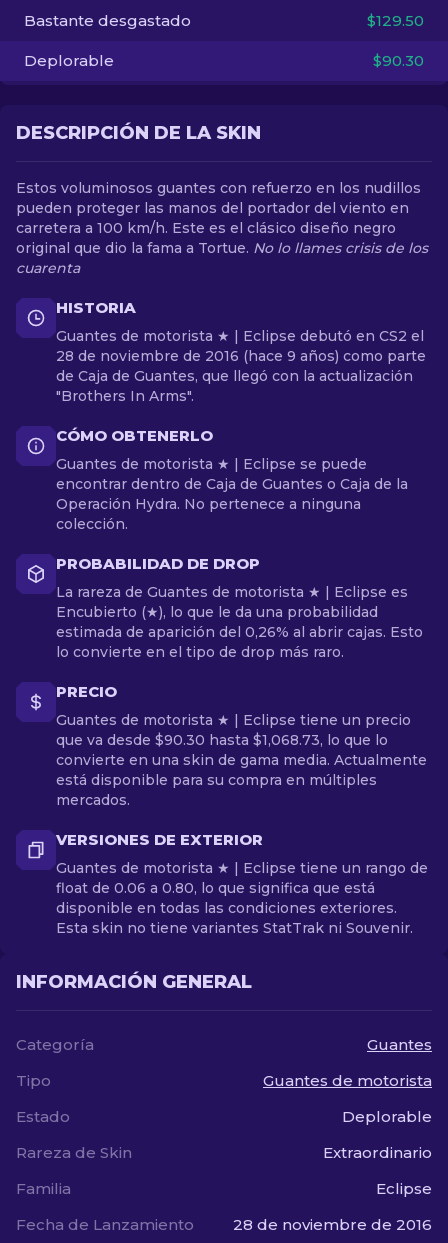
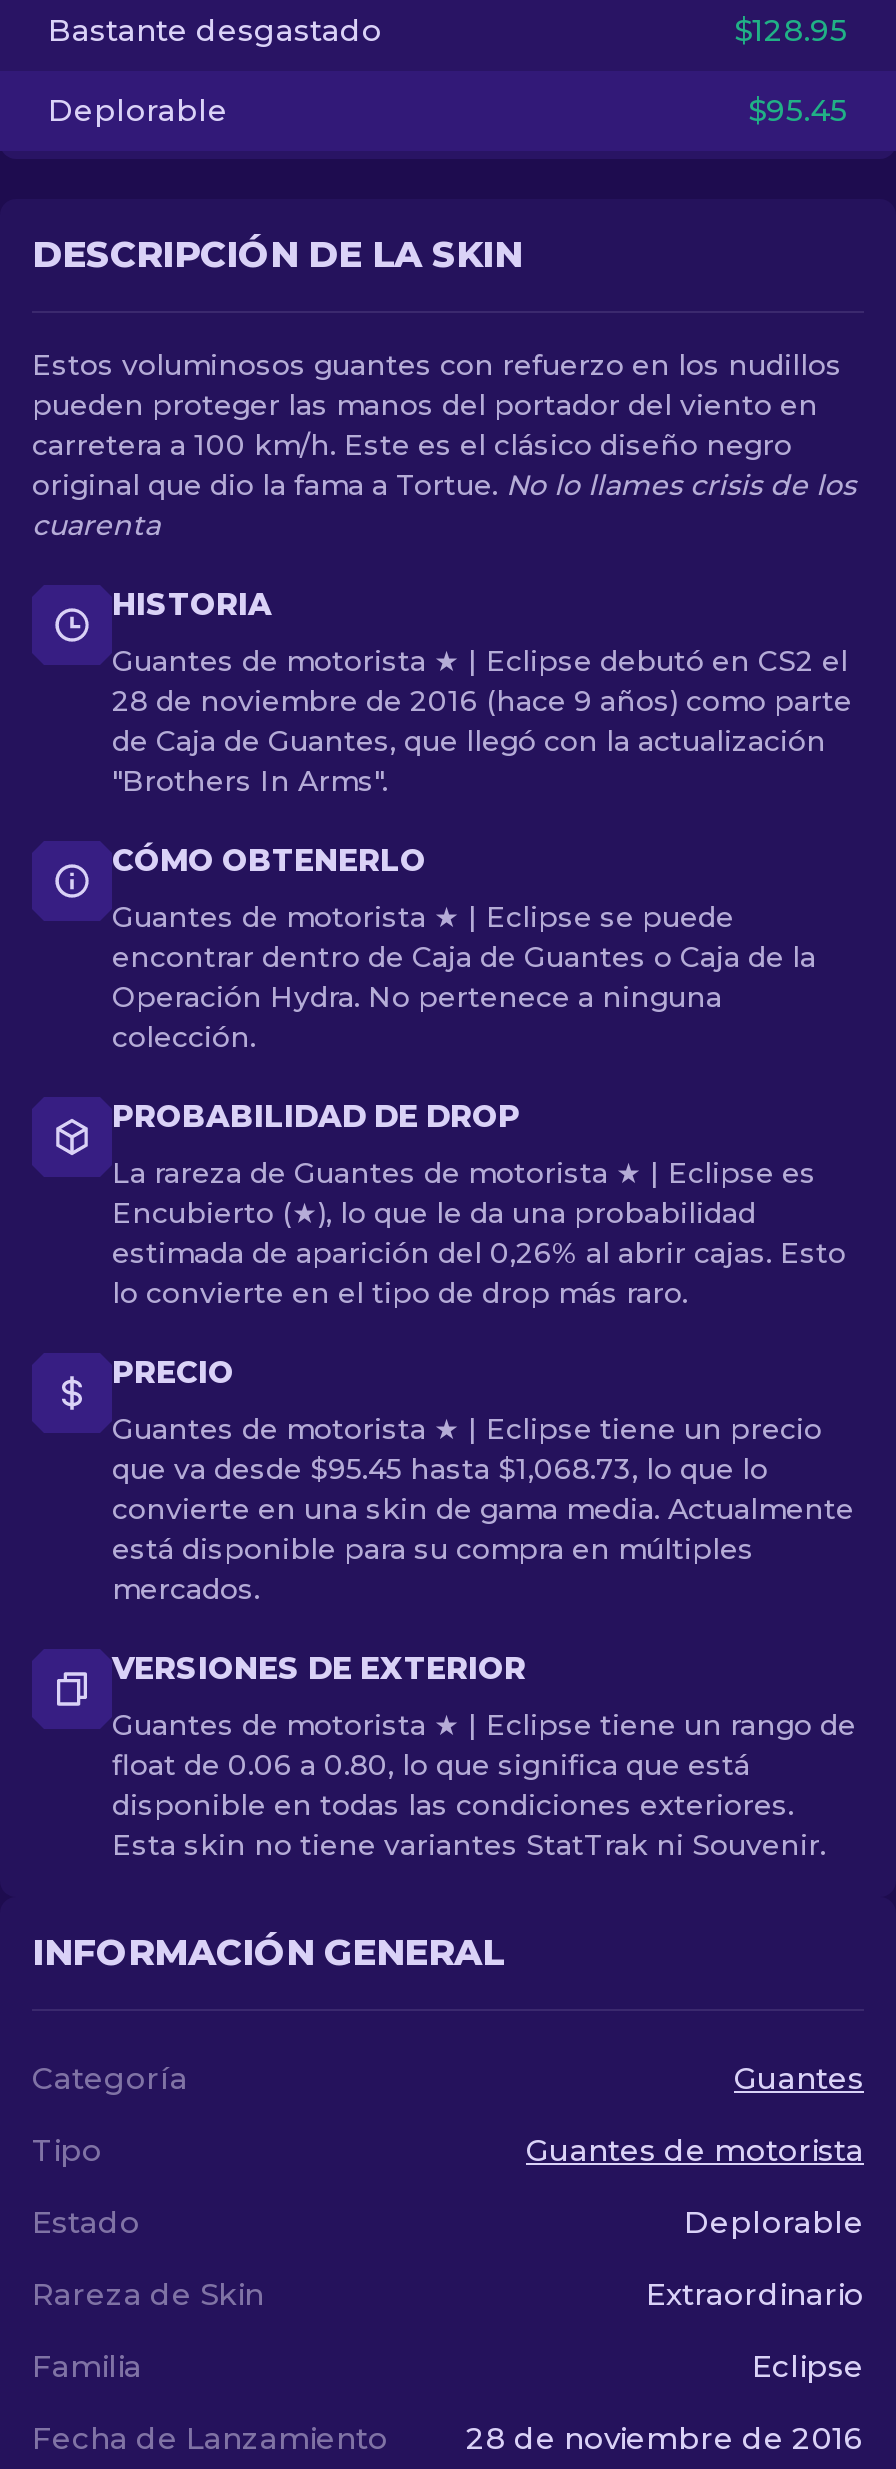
[367,11,424,30] $129.50 -> [734,11,848,49] $128.95
[373,51,424,70] $90.30 -> [748,91,848,129] $95.45
[56,731,388,749] que va desde $90.30 hasta $1,068.73, lo que lo -> [112,1451,768,1487] que va desde $95.45 hasta $1,068.73, lo que lo

